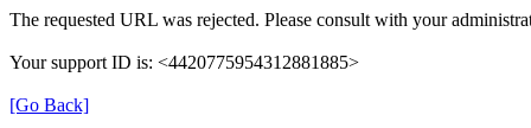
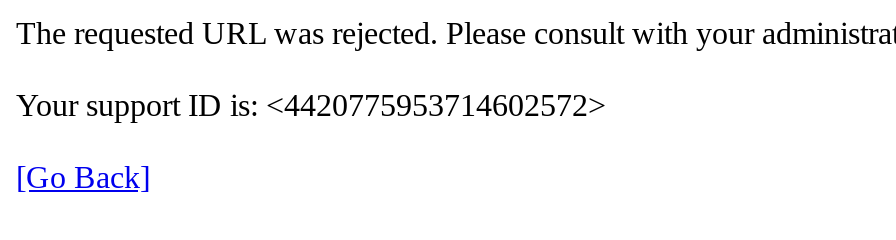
[9,52,359,72] Your support ID is: <4420775954312881885> -> [16,88,606,122] Your support ID is: <4420775953714602572>

